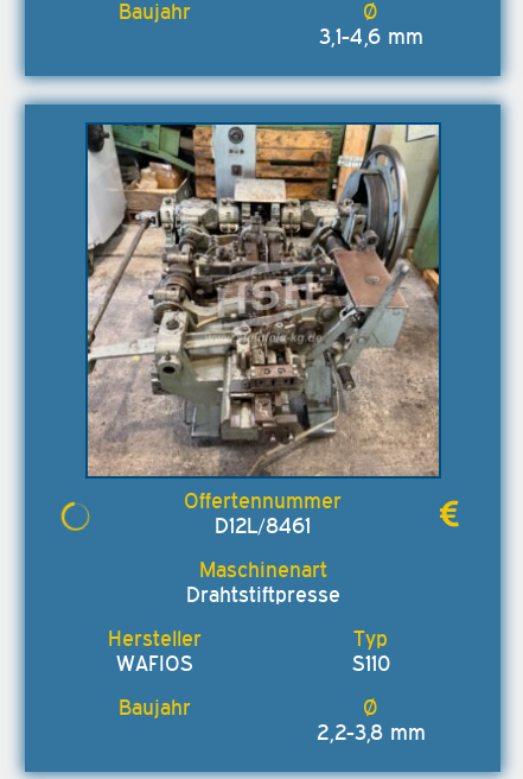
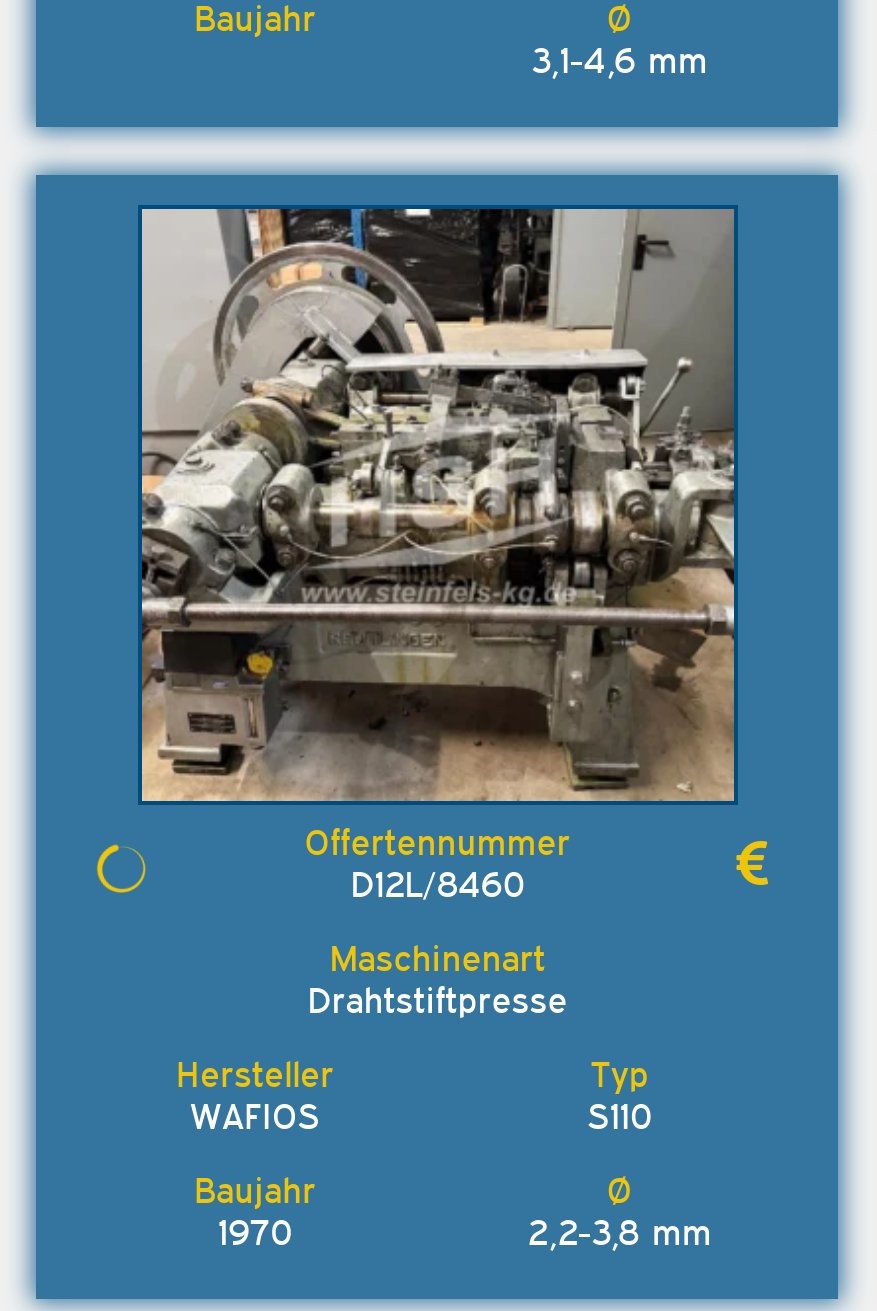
[87,123,440,538] [image] | D12L/8461 -> [140,207,736,905] [image] | D12L/8460
none -> [218,1211,292,1253] 1970

